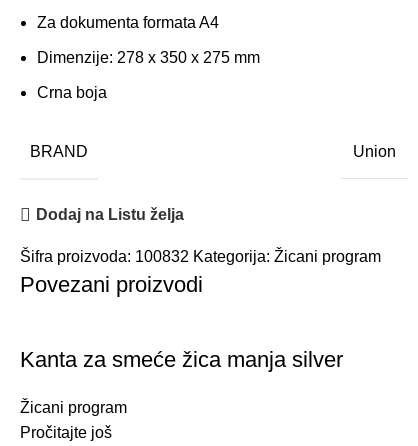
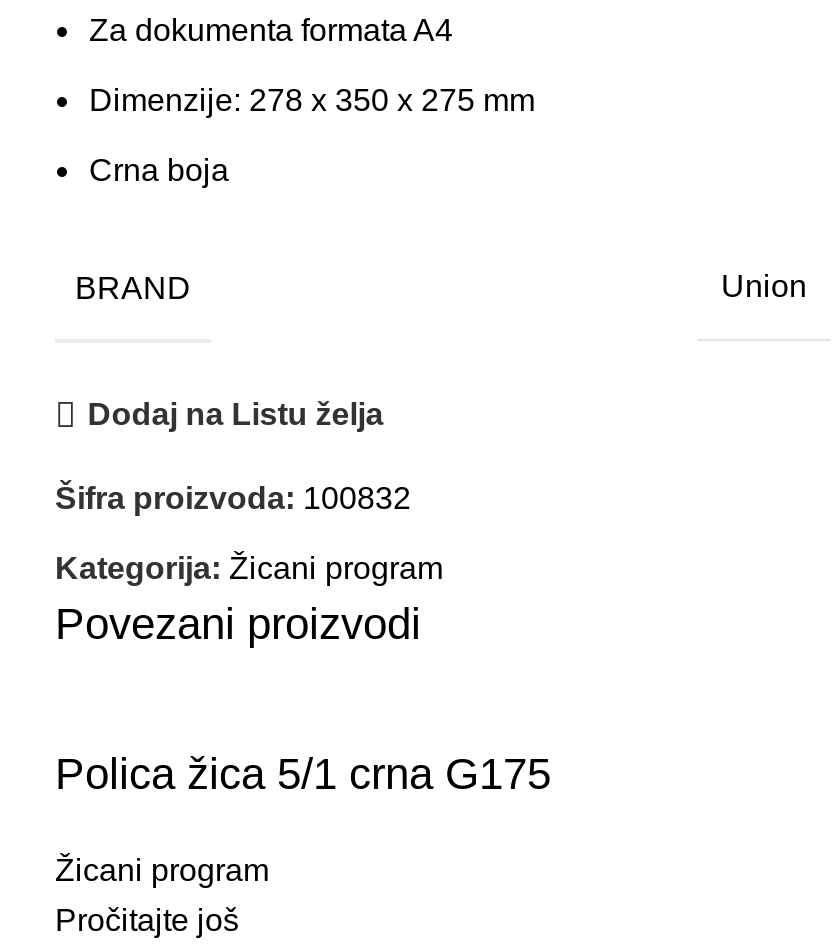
[20,347,343,372] Kanta za smeće žica manja silver -> [55,748,551,798] Polica žica 5/1 crna G175

